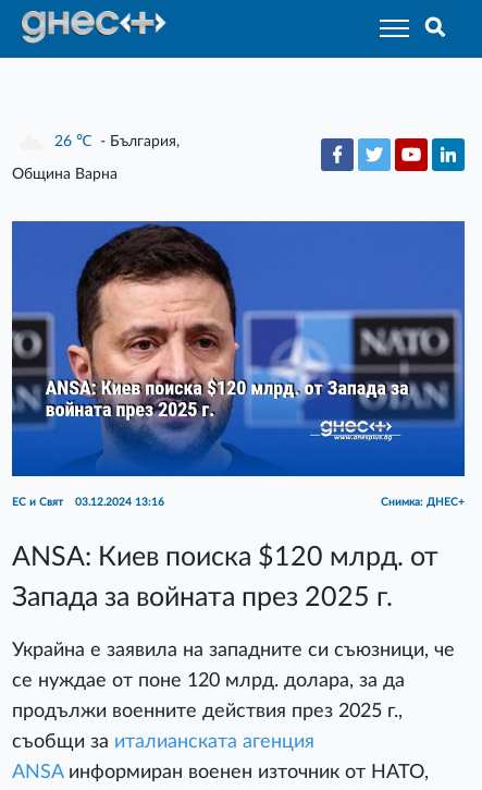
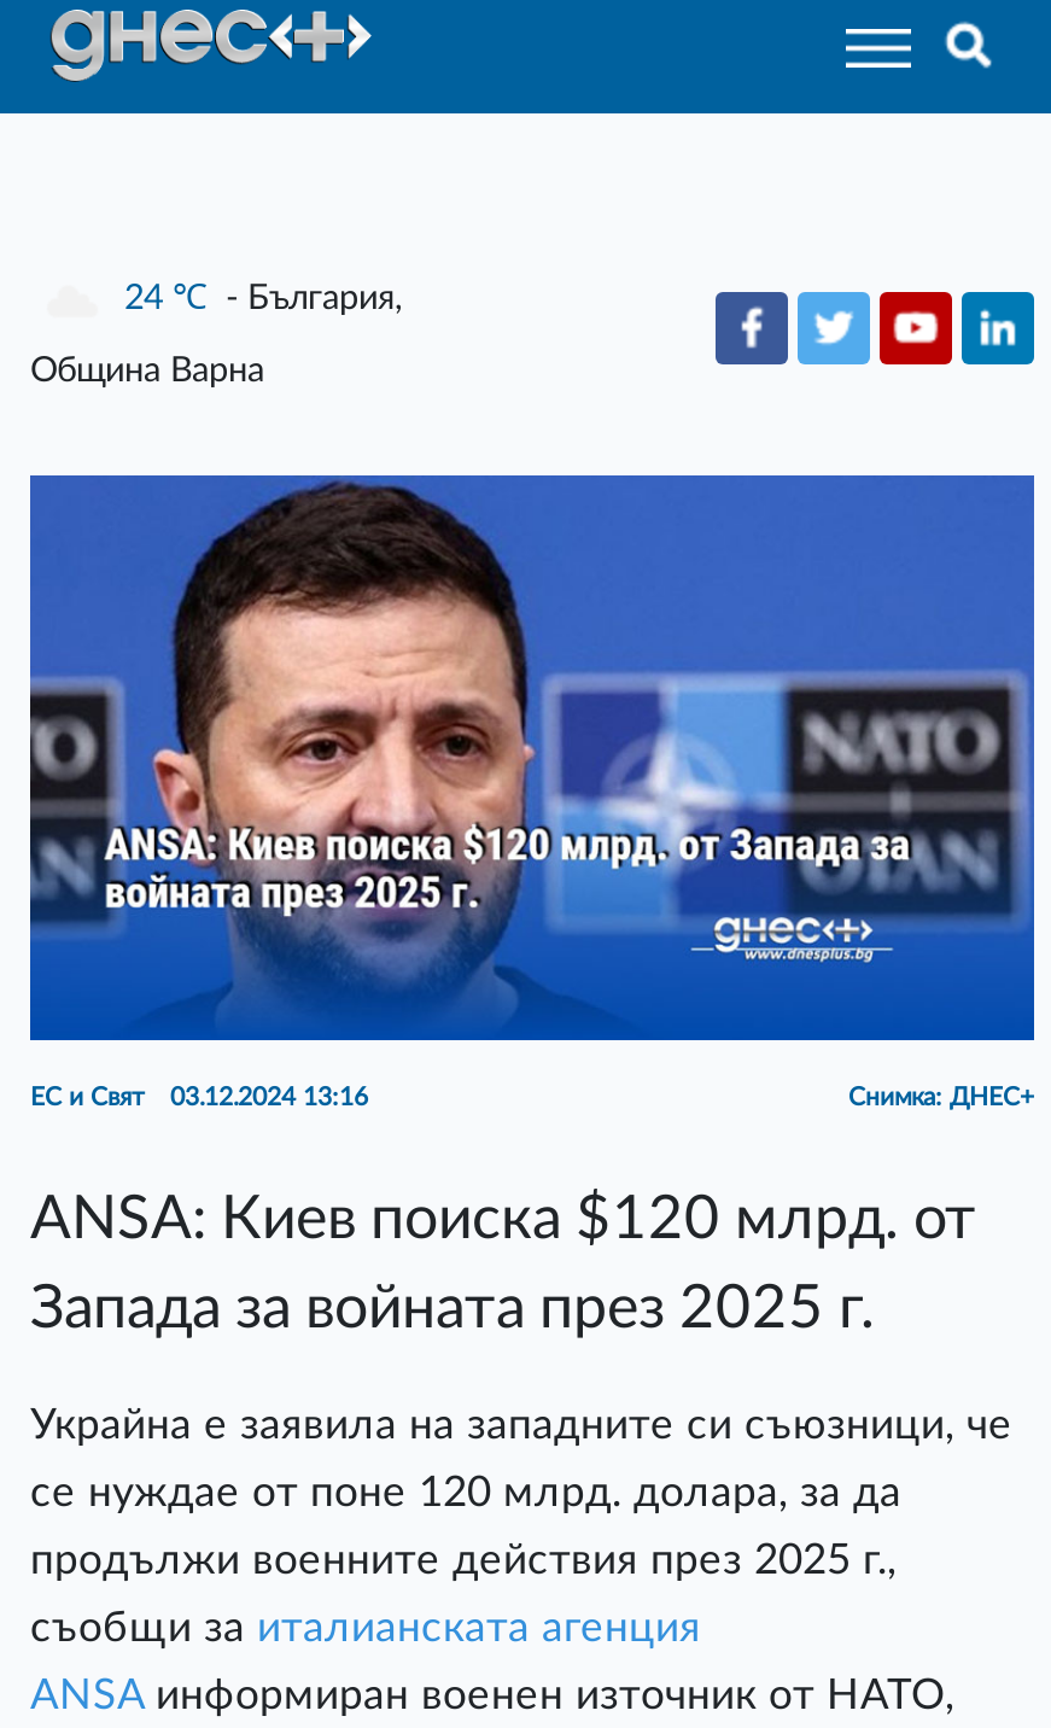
[54,133,180,149] 26 ℃ - България, -> [124,280,402,316] 24 ℃ - България,

